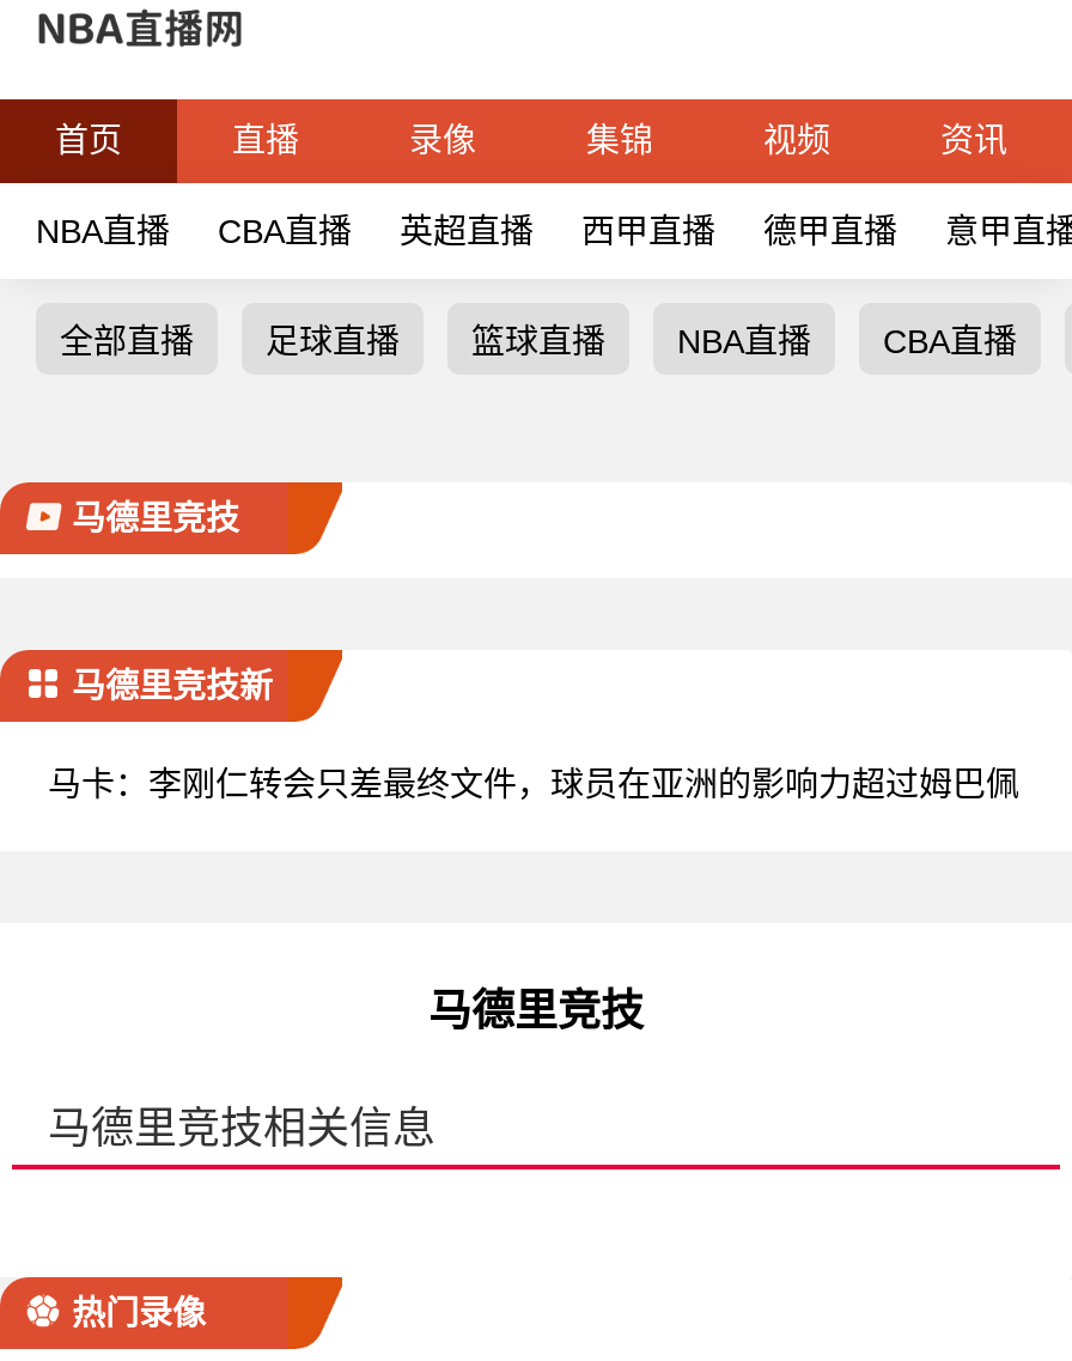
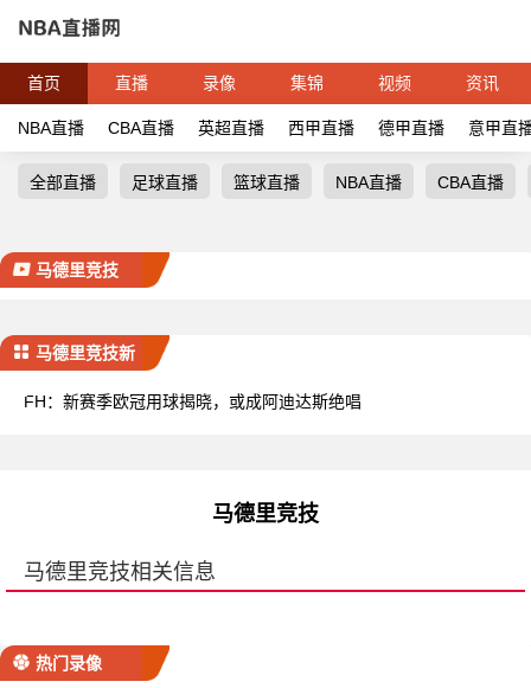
[48,765,1019,803] 马卡：李刚仁转会只差最终文件，球员在亚洲的影响力超过姆巴佩 -> [24,392,362,411] FH：新赛季欧冠用球揭晓，或成阿迪达斯绝唱

